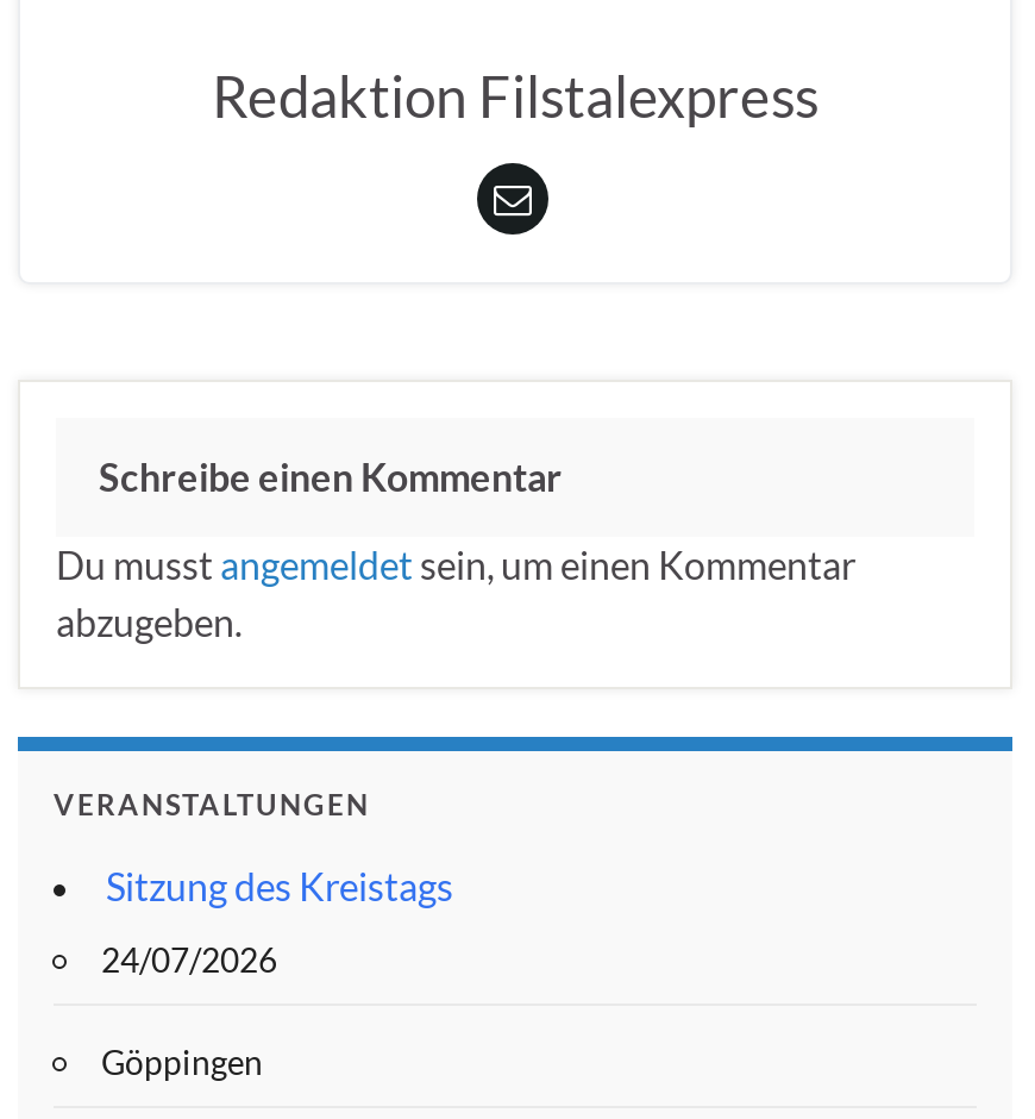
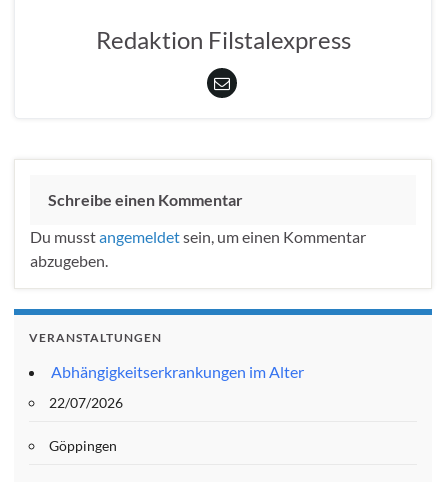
[106,863,453,909] Sitzung des Kreistags -> [51,362,304,381] Abhängigkeitserkrankungen im Alter
[101,939,277,980] 24/07/2026 -> [49,394,123,411] 22/07/2026

